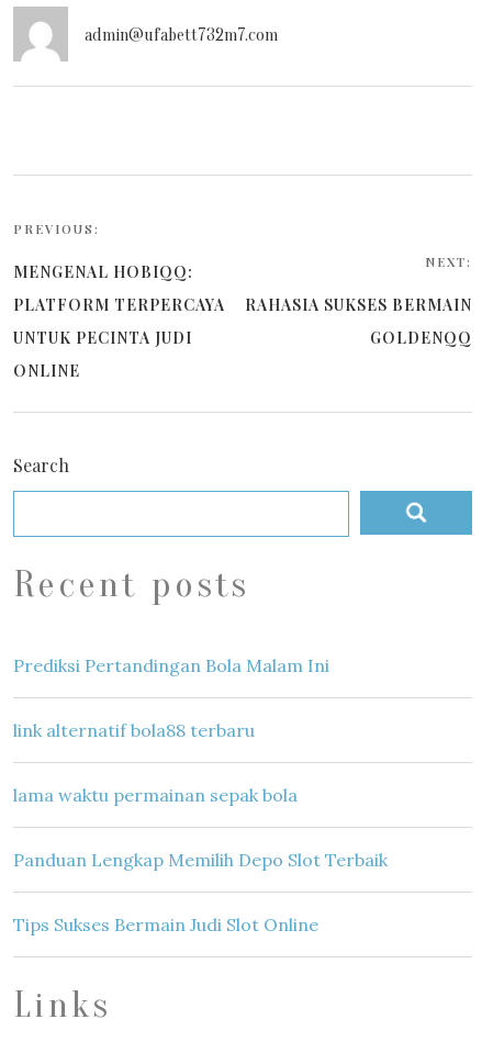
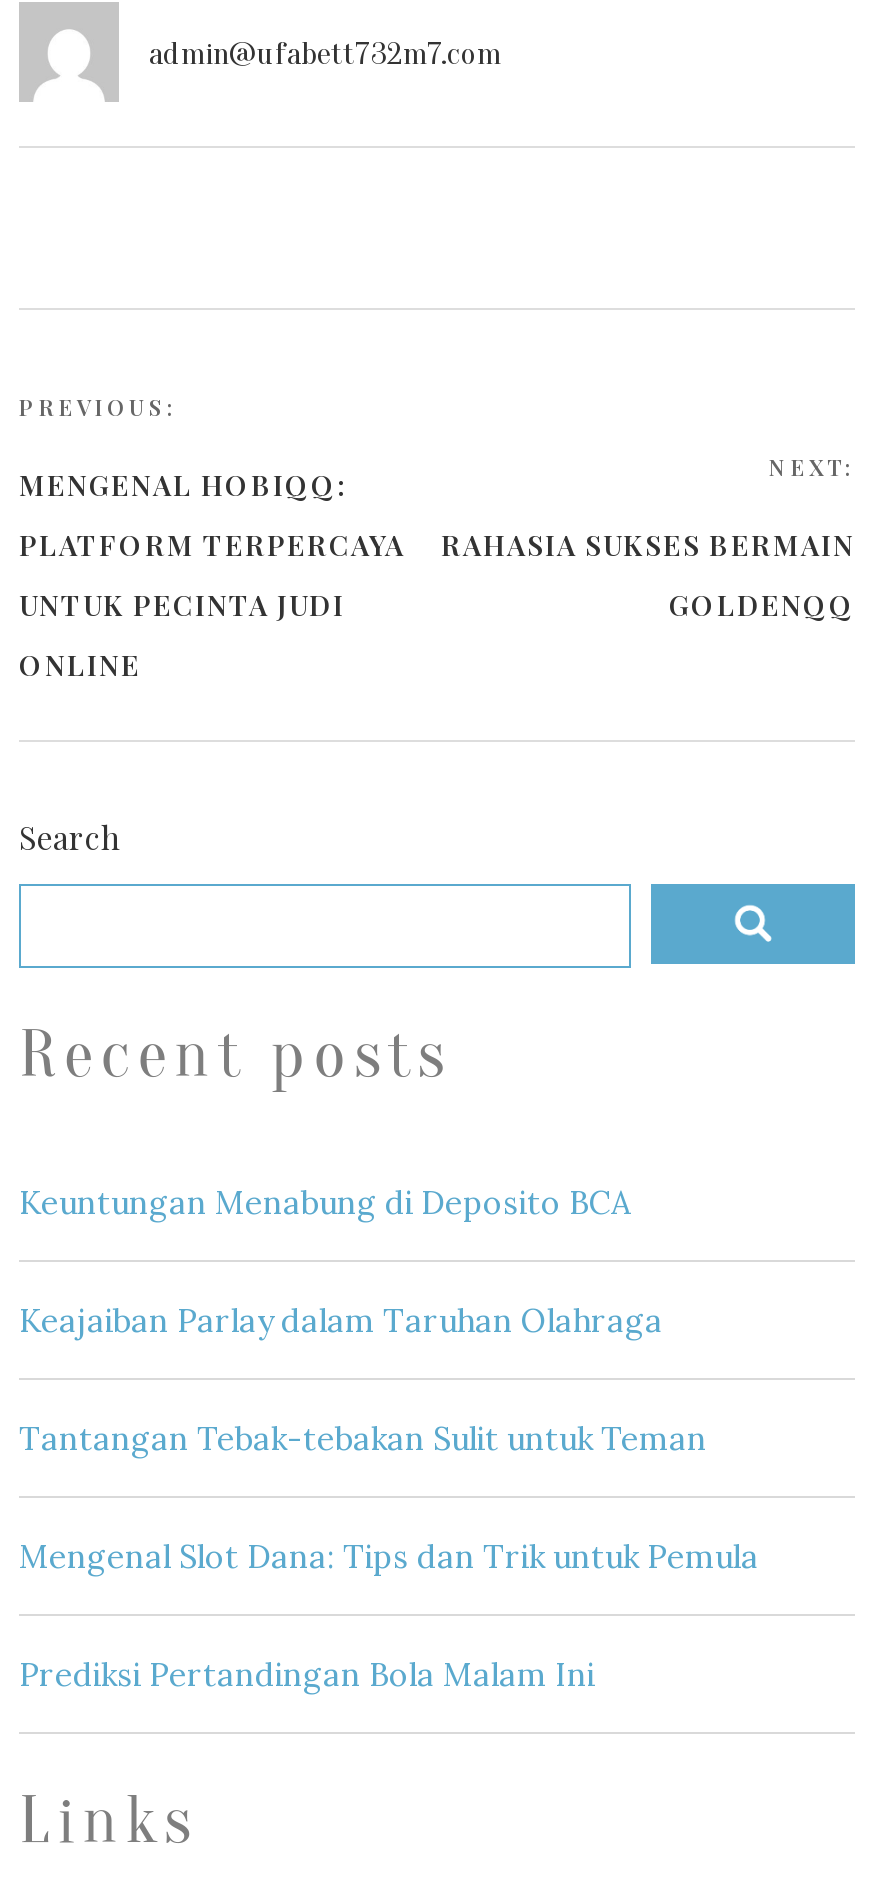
none -> [19,1182,759,1576] Keuntungan Menabung di Deposito BCA | Keajaiban Parlay dalam Taruhan Olahraga | Tantangan Tebak-tebakan Sulit untuk Teman | Mengenal Slot Dana: Tips dan Trik untuk Pemula
moved [13,654,329,676] -> [19,1654,595,1694]: Prediksi Pertandingan Bola Malam Ini
[13,719,388,935] link alternatif bola88 terbaru | lama waktu permainan sepak bola | Panduan Lengkap Memilih Depo Slot Terbaik | Tips Sukses Bermain Judi Slot Online -> none

